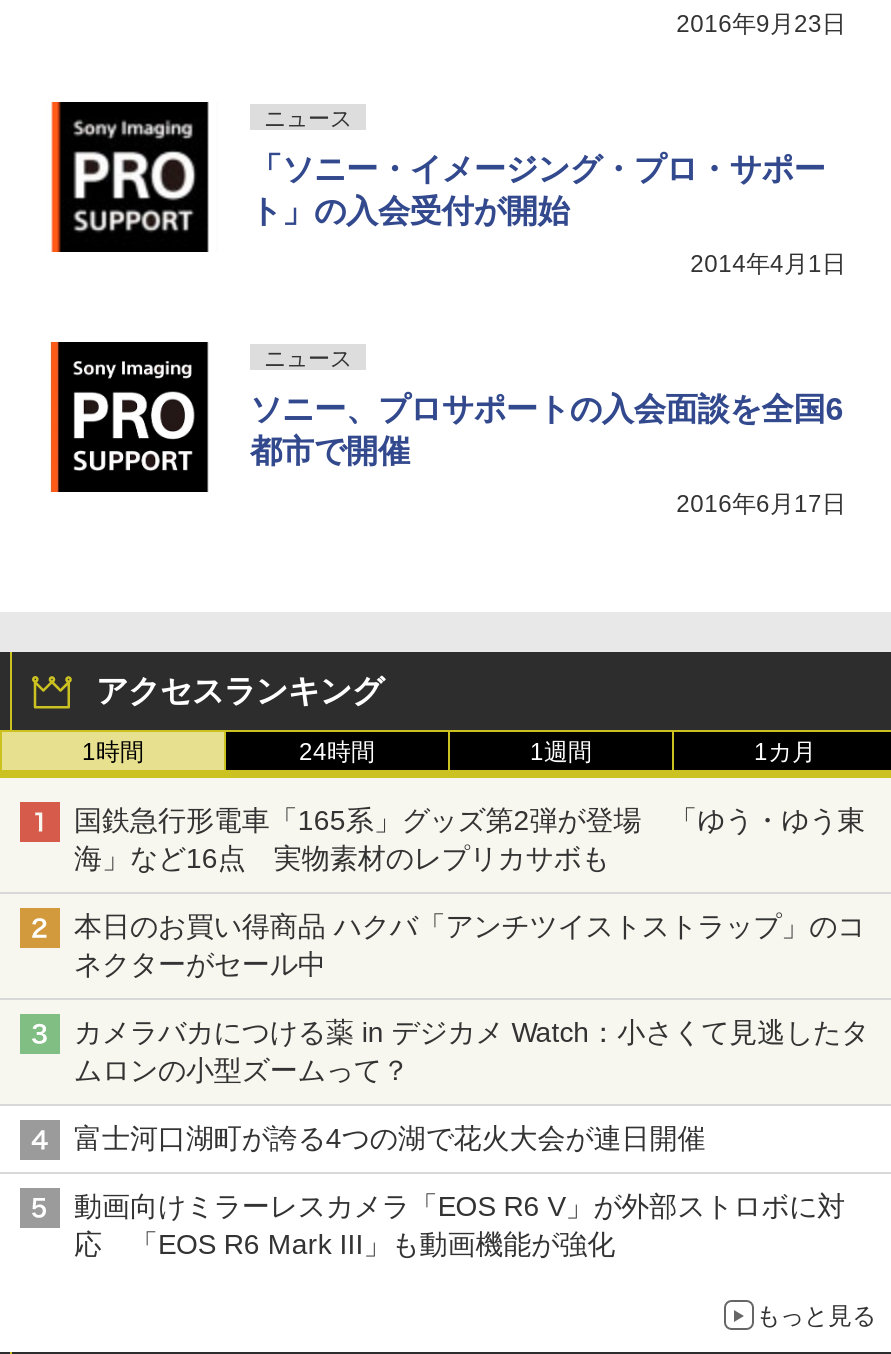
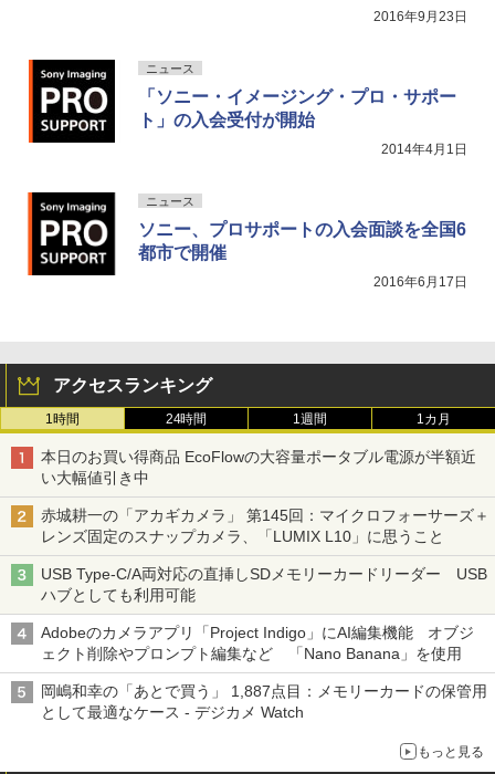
[74,803,865,873] 国鉄急行形電車「165系」グッズ第2弾が登場 「ゆう・ゆう東 | 海」など16点 実物素材のレプリカサボも -> [41,447,476,486] 本日のお買い得商品 EcoFlowの大容量ポータブル電源が半額近 | い大幅値引き中
[74,909,865,979] 本日のお買い得商品 ハクバ「アンチツイストストラップ」のコ | ネクターがセール中 -> [41,506,489,545] 赤城耕一の「アカギカメラ」 第145回：マイクロフォーサーズ＋ | レンズ固定のスナップカメラ、「LUMIX L10」に思うこと
[74,1015,869,1085] カメラバカにつける薬 in デジカメ Watch：小さくて見逃したタ | ムロンの小型ズームって？ -> [41,565,487,603] USB Type-C/A両対応の直挿しSDメモリーカードリーダー USB | ハブとしても利用可能
[74,1121,705,1153] 富士河口湖町が誇る4つの湖で花火大会が連日開催 -> [41,623,475,662] Adobeのカメラアプリ「Project Indigo」にAI編集機能 オブジ | ェクト削除やプロンプト編集など 「Nano Banana」を使用
[74,1189,845,1259] 動画向けミラーレスカメラ「EOS R6 V」が外部ストロボに対 | 応 「EOS R6 Mark III」も動画機能が強化 -> [41,682,487,720] 岡嶋和幸の「あとで買う」 1,887点目：メモリーカードの保管用 | として最適なケース - デジカメ Watch

